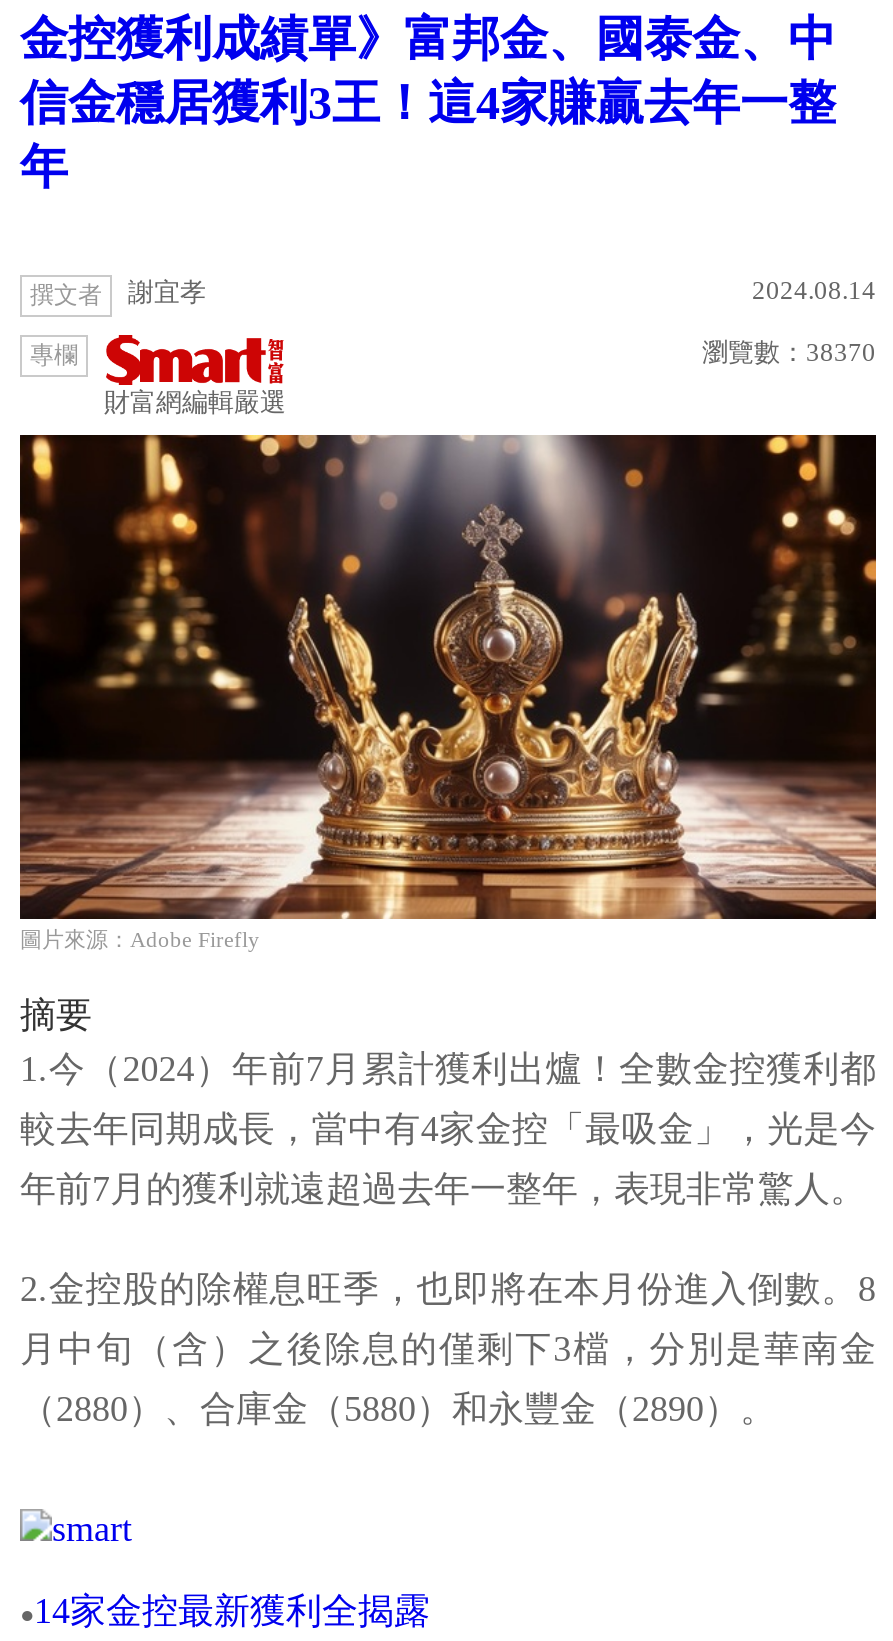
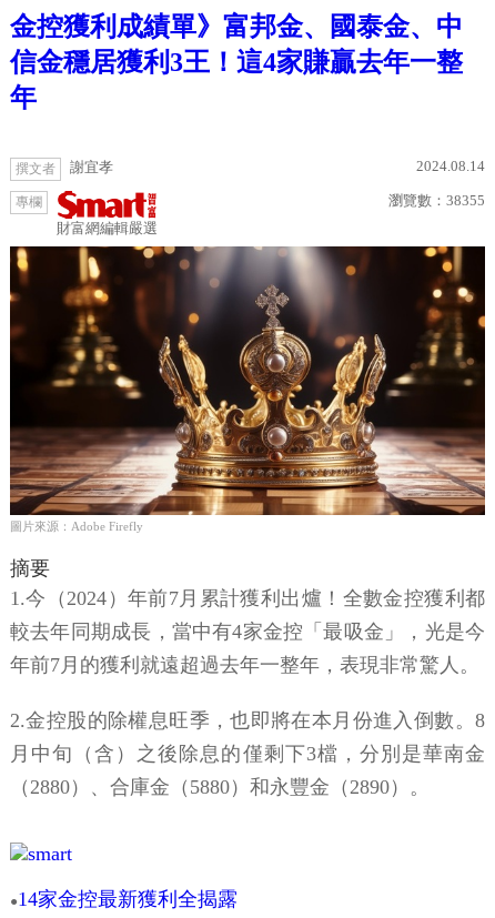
[702,337,876,367] 瀏覽數：38370 -> [388,192,485,209] 瀏覽數：38355

